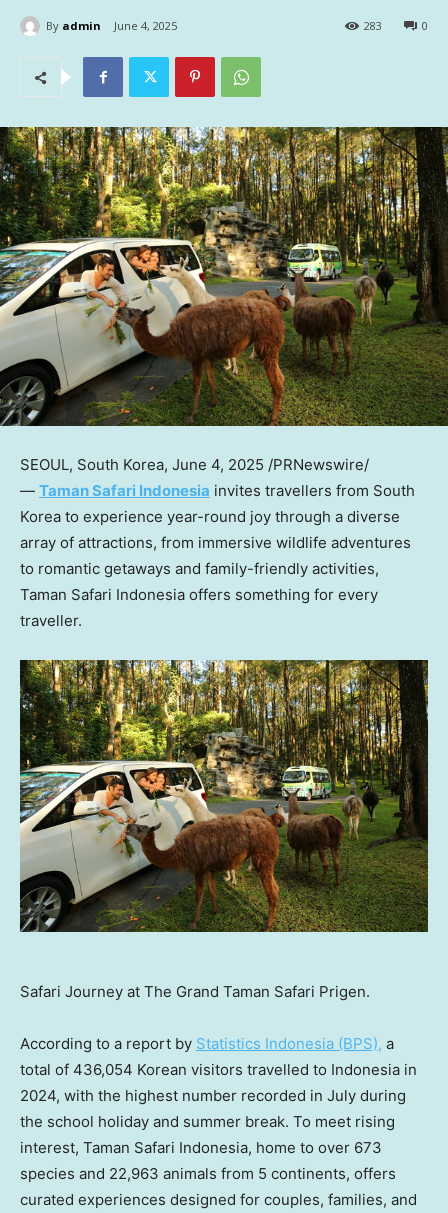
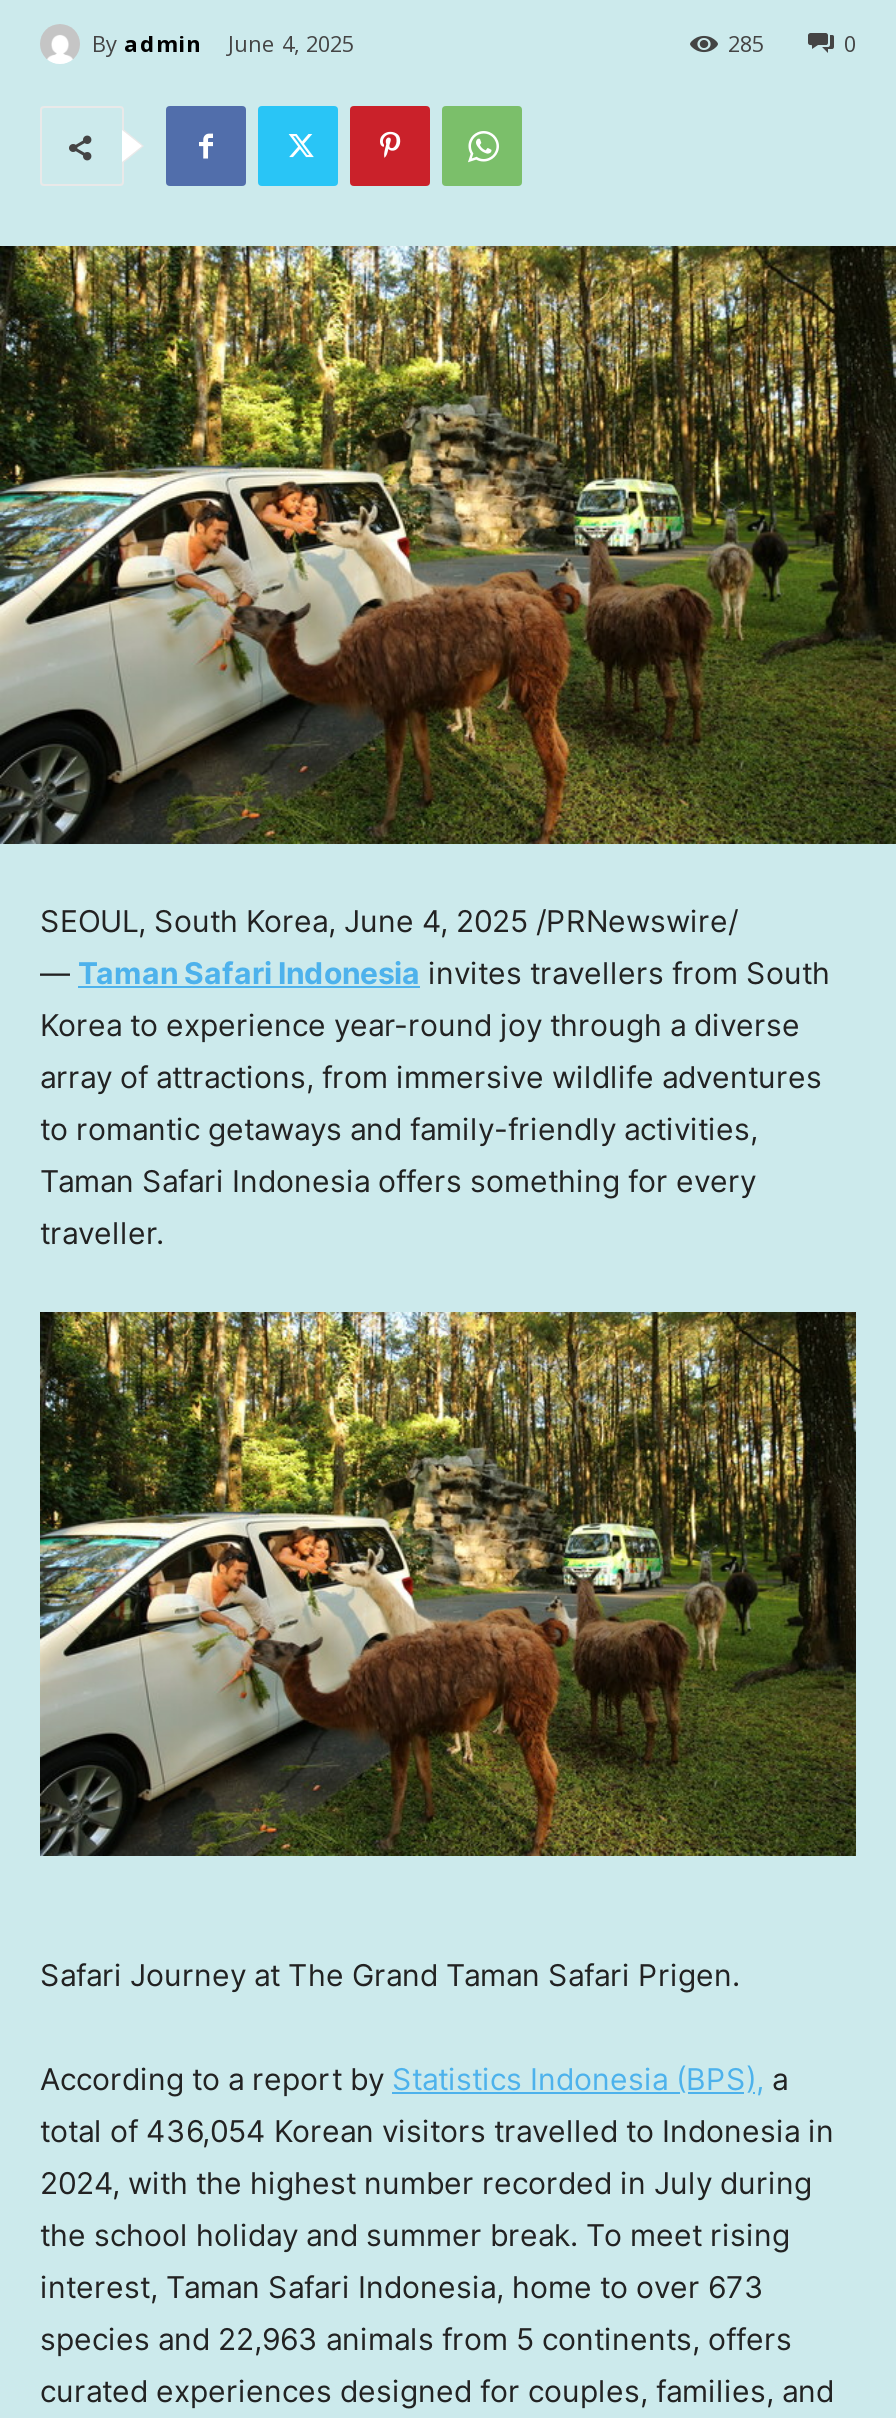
[364,18,382,33] 283 -> [728,28,764,58] 285

